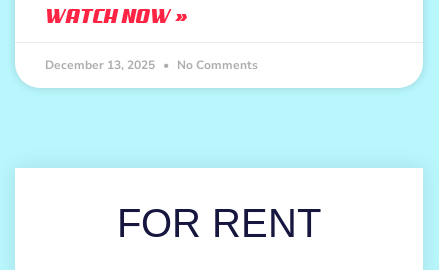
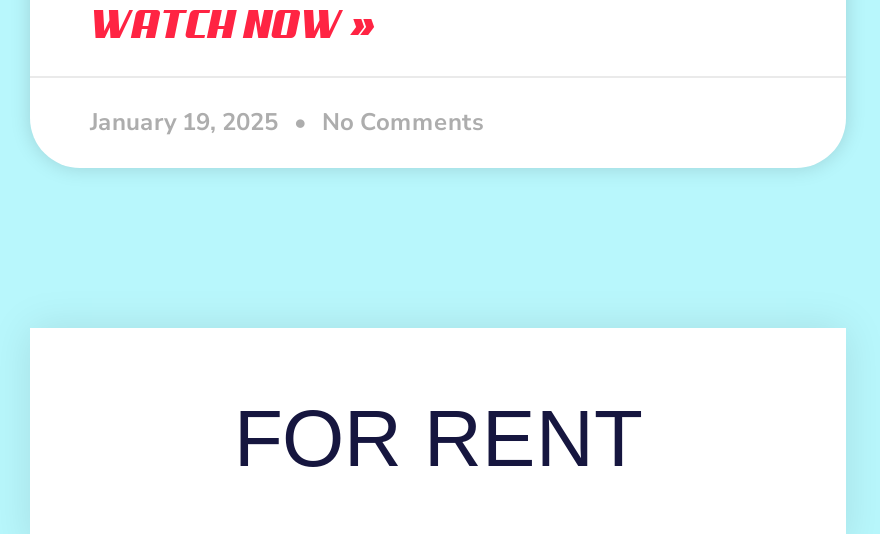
[45,57,258,73] December 13, 2025 No Comments -> [90,107,484,139] January 19, 2025 No Comments

